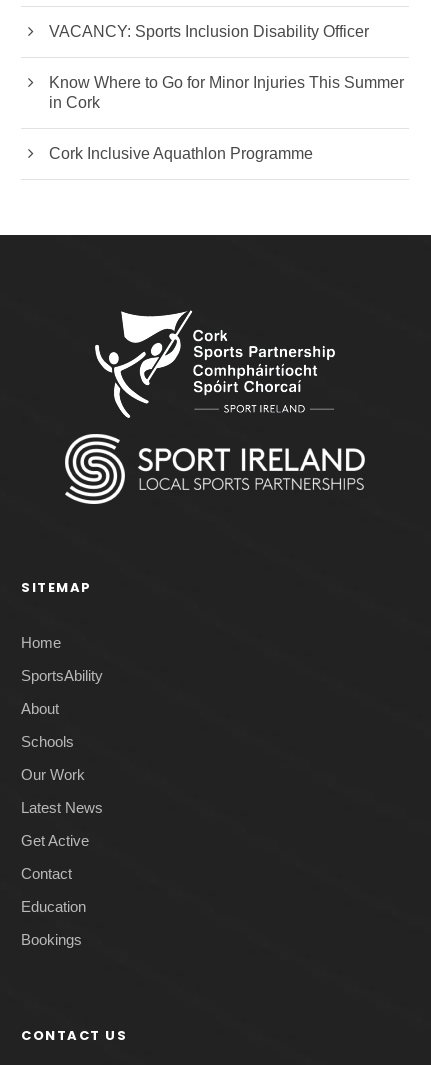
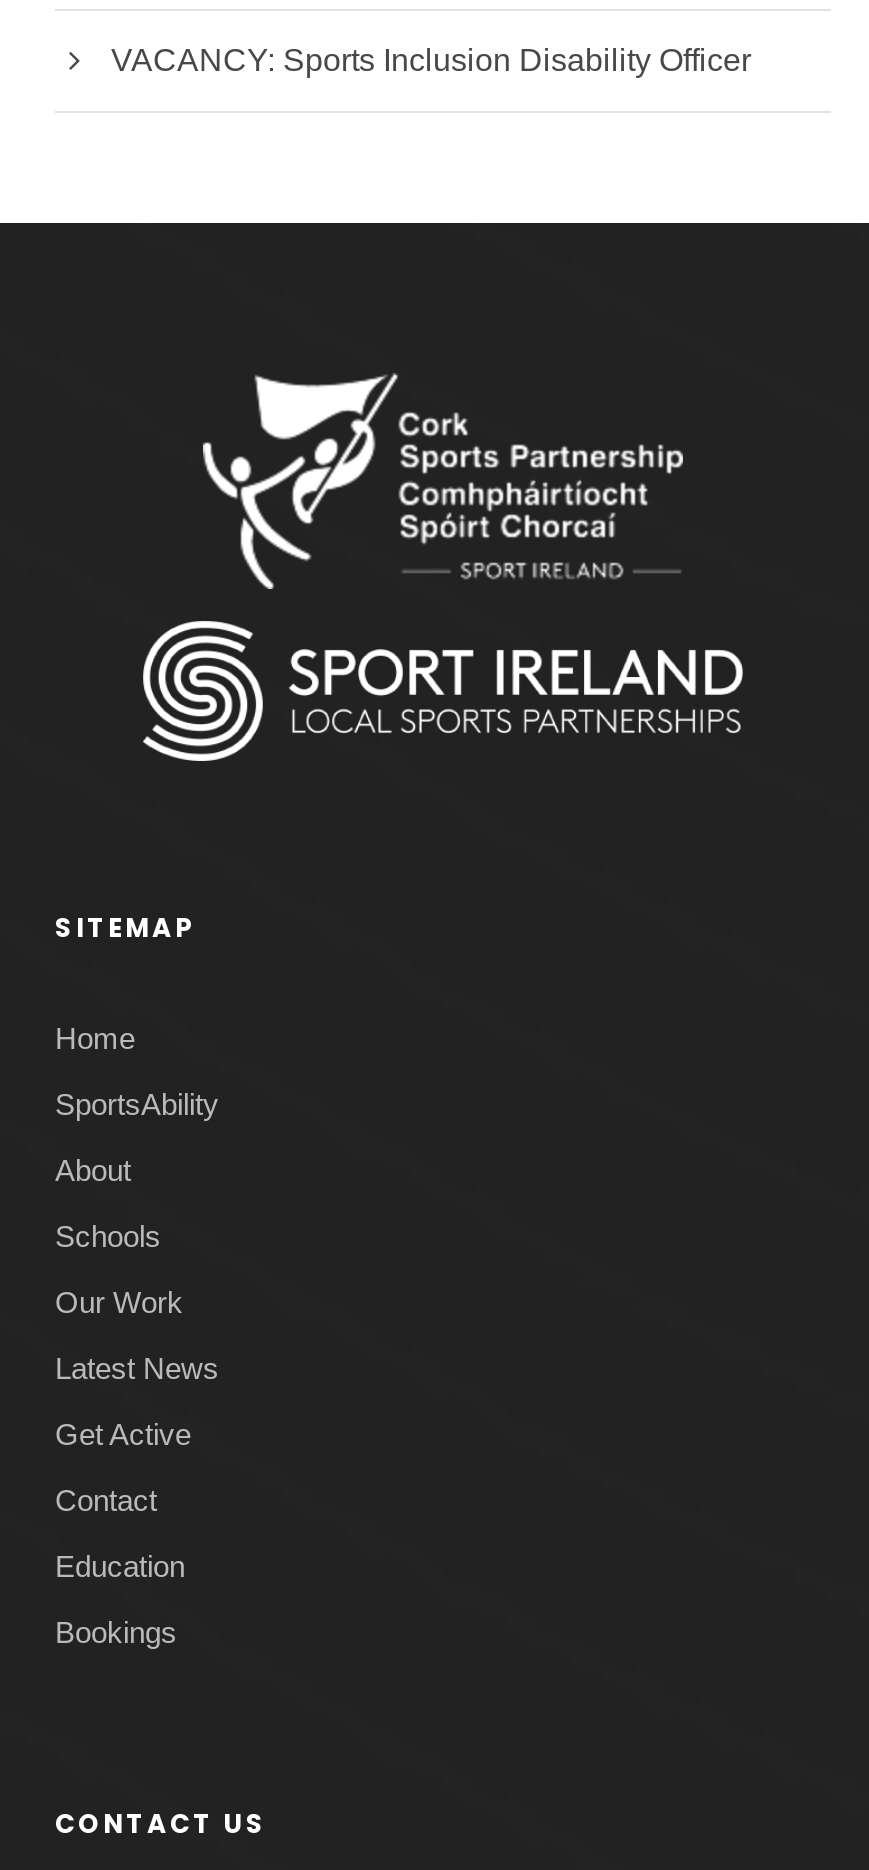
[49,74,404,162] Know Where to Go for Minor Injuries This Summer | in Cork | Cork Inclusive Aquathlon Programme -> none

